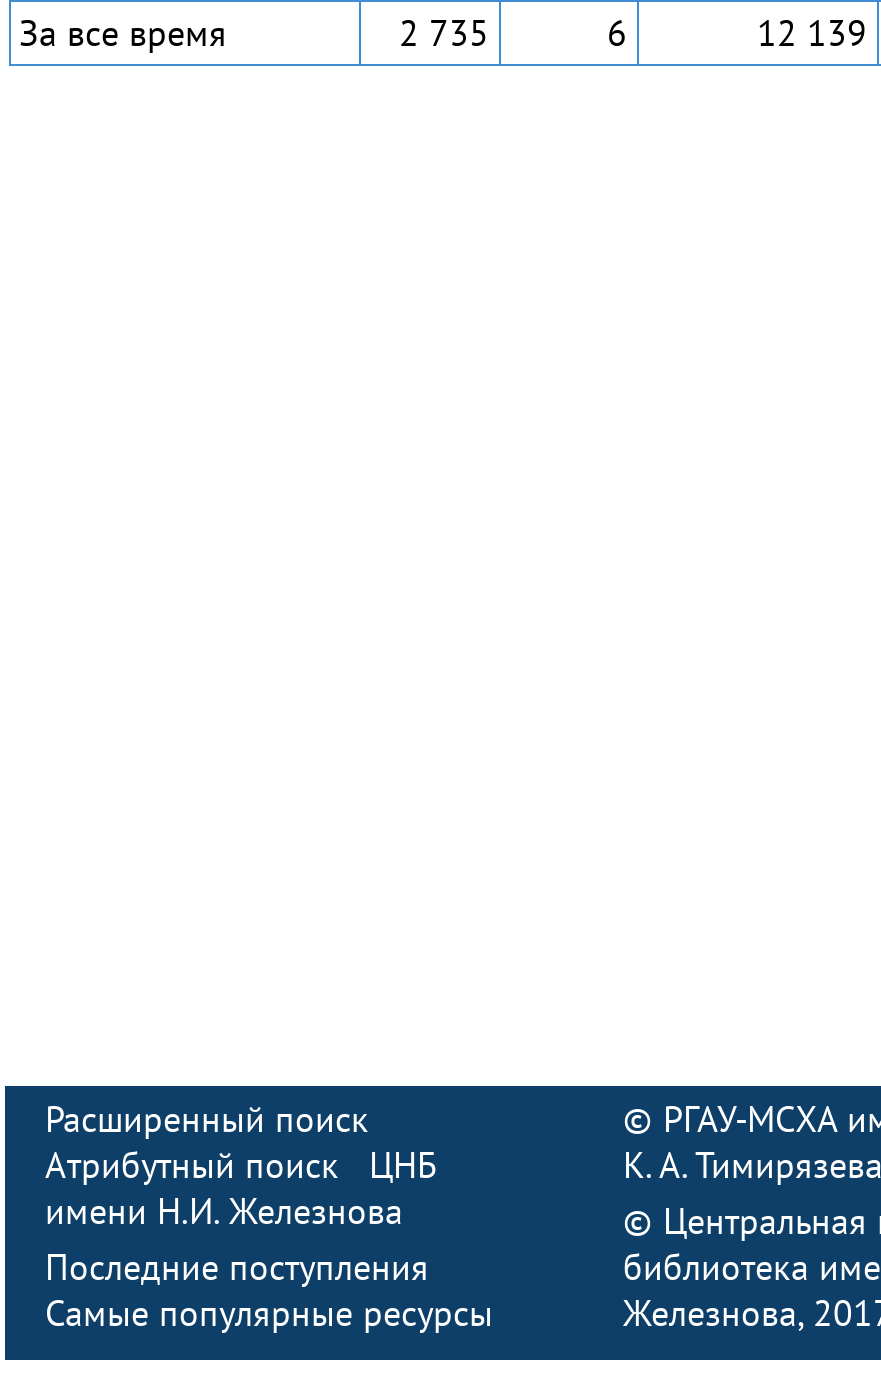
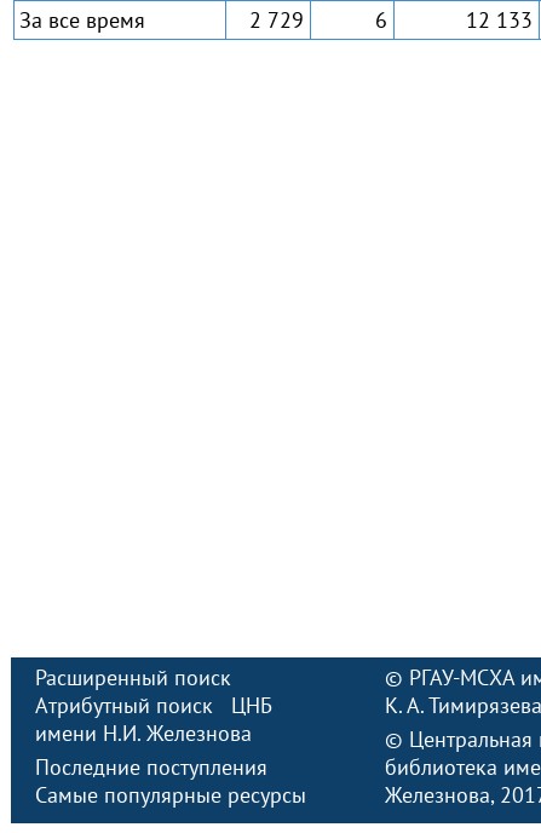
[399,10,489,56] 2 735 -> [249,6,304,34] 2 729
[757,10,867,56] 12 139 -> [466,6,533,34] 12 133

